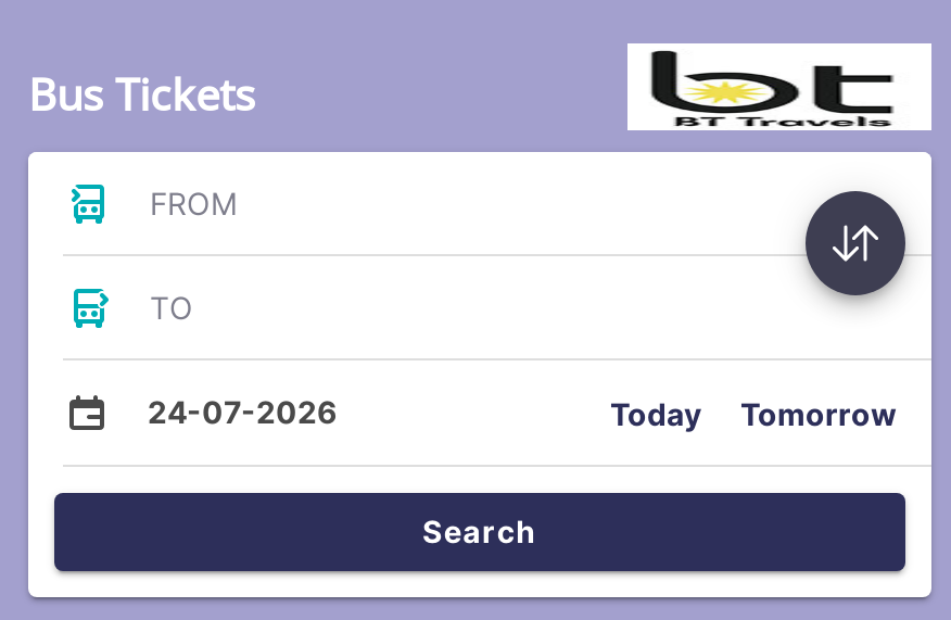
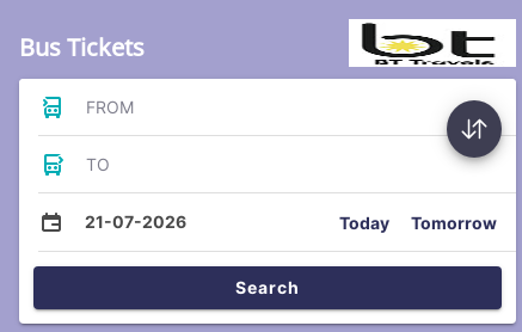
[148,393,337,430] 24-07-2026 -> [85,211,186,232] 21-07-2026

